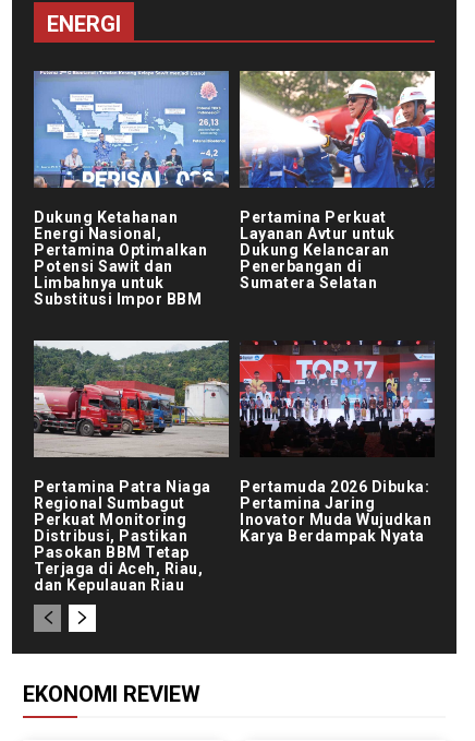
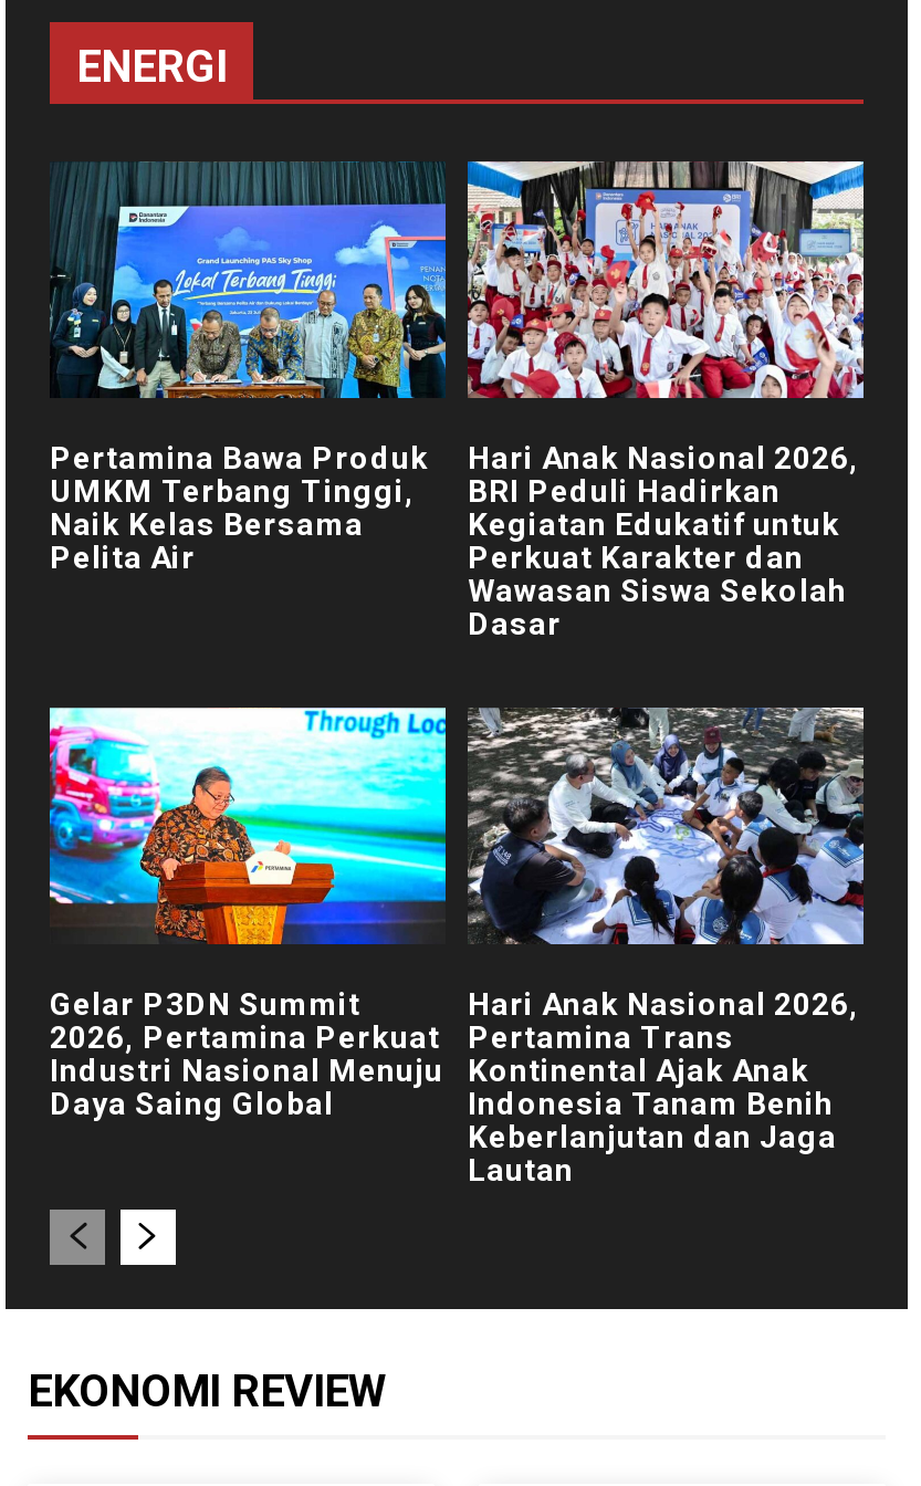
[33,70,230,308] [image] | Dukung Ketahanan | Energi Nasional, | Pertamina Optimalkan | Potensi Sawit dan | Limbahnya untuk | Substitusi Impor BBM -> [50,161,446,575] [image] | Pertamina Bawa Produk | UMKM Terbang Tinggi, | Naik Kelas Bersama | Pelita Air
[239,70,436,291] [image] | Pertamina Perkuat | Layanan Avtur untuk | Dukung Kelancaran | Penerbangan di | Sumatera Selatan -> [465,159,866,642] [image] | Hari Anak Nasional 2026, | BRI Peduli Hadirkan | Kegiatan Edukatif untuk | Perkuat Karakter dan | Wawasan Siswa Sekolah | Dasar
[33,340,230,594] [image] | Pertamina Patra Niaga | Regional Sumbagut | Perkuat Monitoring | Distribusi, Pastikan | Pasokan BBM Tetap | Terjaga di Aceh, Riau, | dan Kepulauan Riau -> [48,708,448,1122] [image] | Gelar P3DN Summit | 2026, Pertamina Perkuat | Industri Nasional Menuju | Daya Saing Global
[239,339,435,545] [image] | Pertamuda 2026 Dibuka: | Pertamina Jaring | Inovator Muda Wujudkan | Karya Berdampak Nyata -> [465,705,866,1189] [image] | Hari Anak Nasional 2026, | Pertamina Trans | Kontinental Ajak Anak | Indonesia Tanam Benih | Keberlanjutan dan Jaga | Lautan

